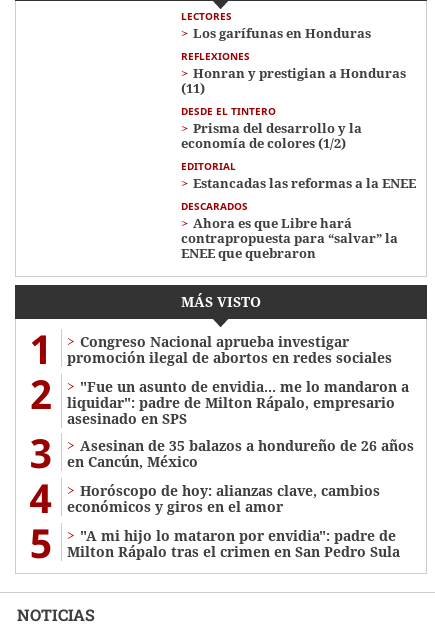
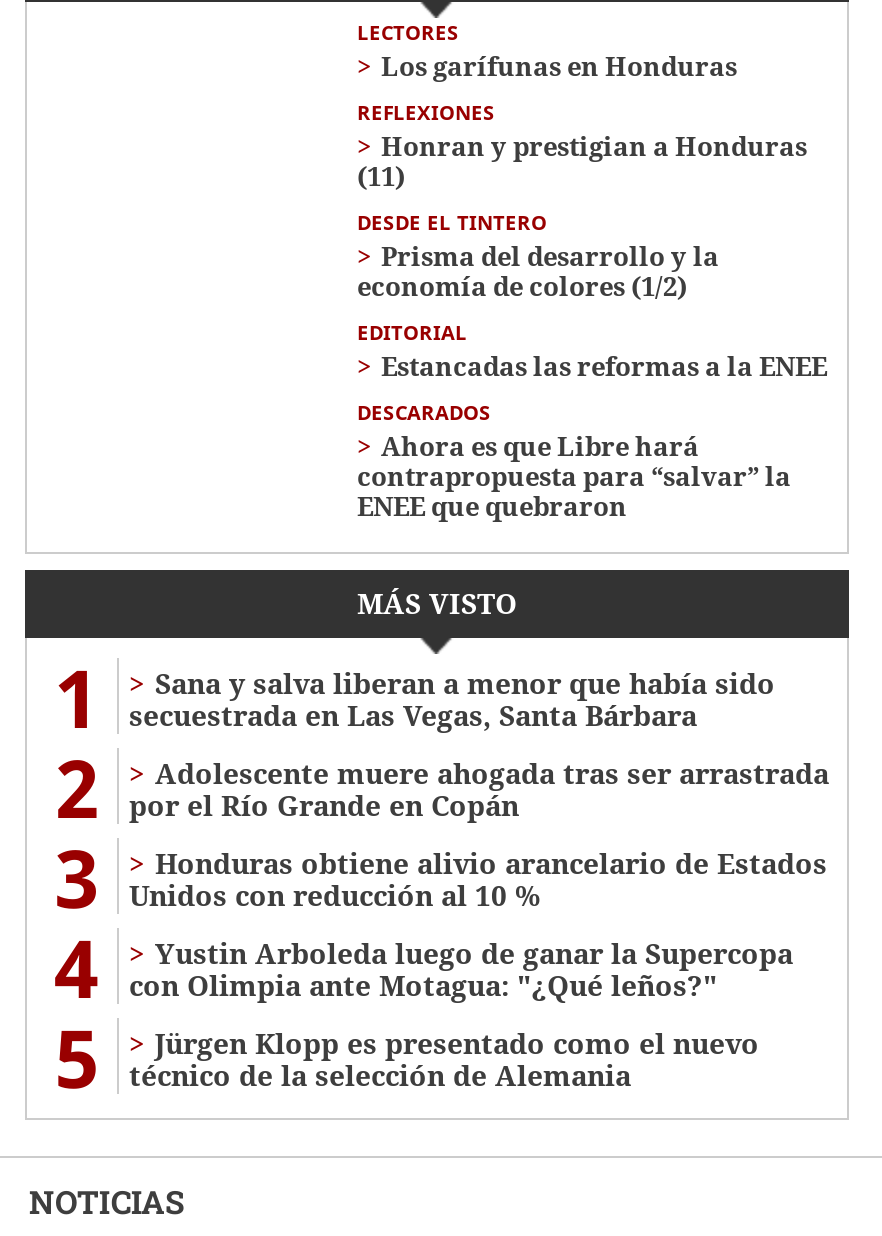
[67,332,392,367] Congreso Nacional aprueba investigar | promoción ilegal de abortos en redes sociales -> [129,663,775,733] Sana y salva liberan a menor que había sido | secuestrada en Las Vegas, Santa Bárbara
[67,377,409,428] "Fue un asunto de envidia... me lo mandaron a | liquidar": padre de Milton Rápalo, empresario | asesinado en SPS -> [129,753,829,823] Adolescente muere ahogada tras ser arrastrada | por el Río Grande en Copán
[67,436,414,471] Asesinan de 35 balazos a hondureño de 26 años | en Cancún, México -> [129,843,827,913] Honduras obtiene alivio arancelario de Estados | Unidos con reducción al 10 %
[67,481,380,516] Horóscopo de hoy: alianzas clave, cambios | económicos y giros en el amor -> [129,933,793,1003] Yustin Arboleda luego de ganar la Supercopa | con Olimpia ante Motagua: "¿Qué leños?"
[67,526,400,561] "A mi hijo lo mataron por envidia": padre de | Milton Rápalo tras el crimen en San Pedro Sula -> [129,1023,759,1093] Jürgen Klopp es presentado como el nuevo | técnico de la selección de Alemania

